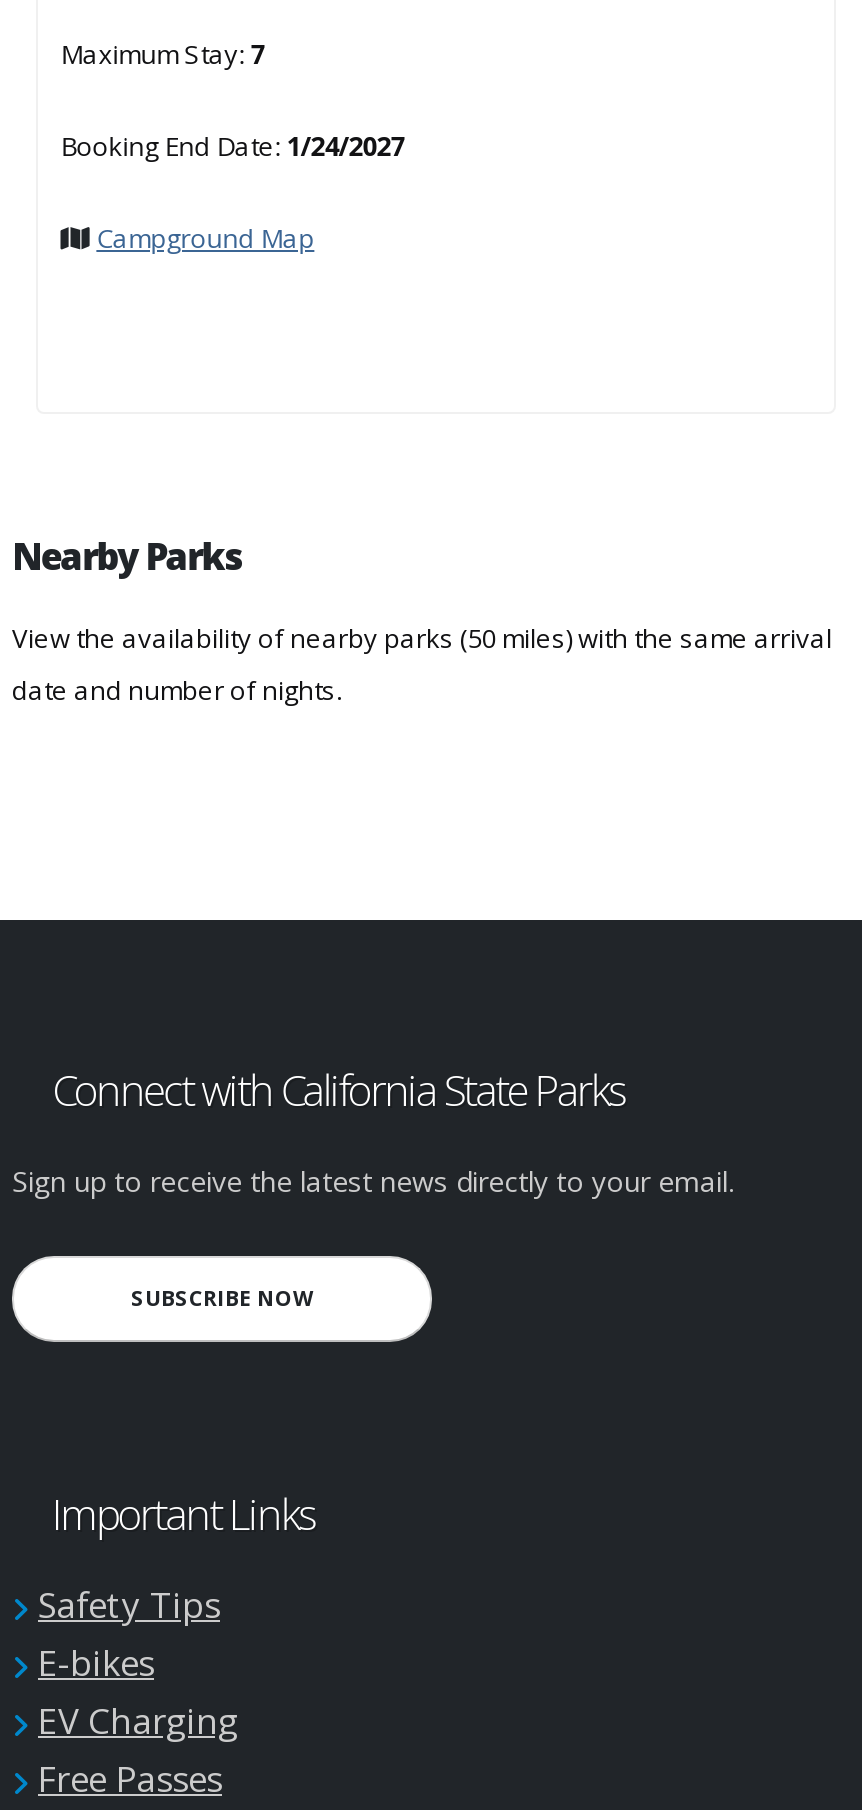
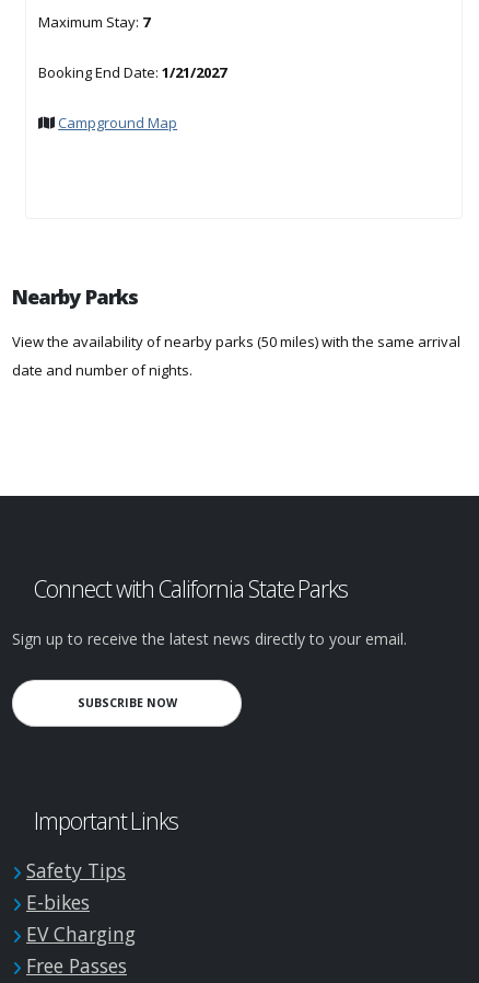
[60,127,404,163] Booking End Date: 1/24/2027 -> [38,62,227,82] Booking End Date: 1/21/2027

